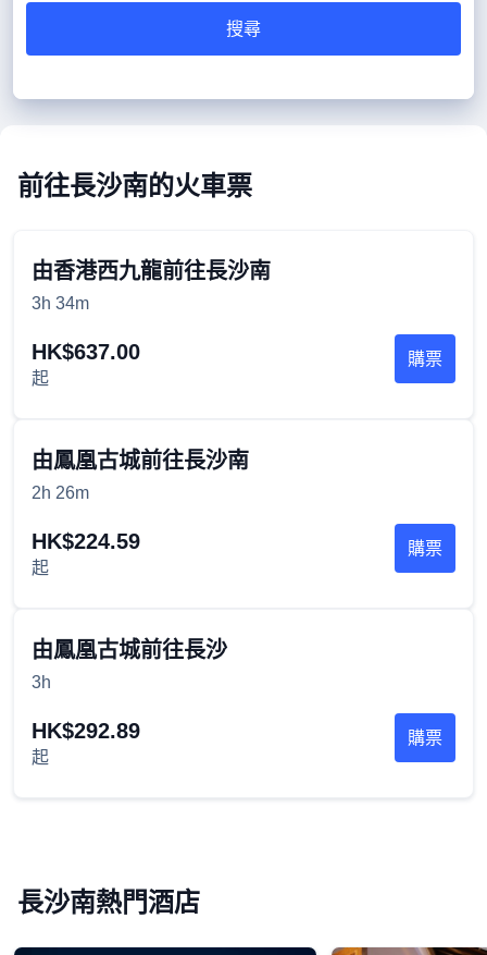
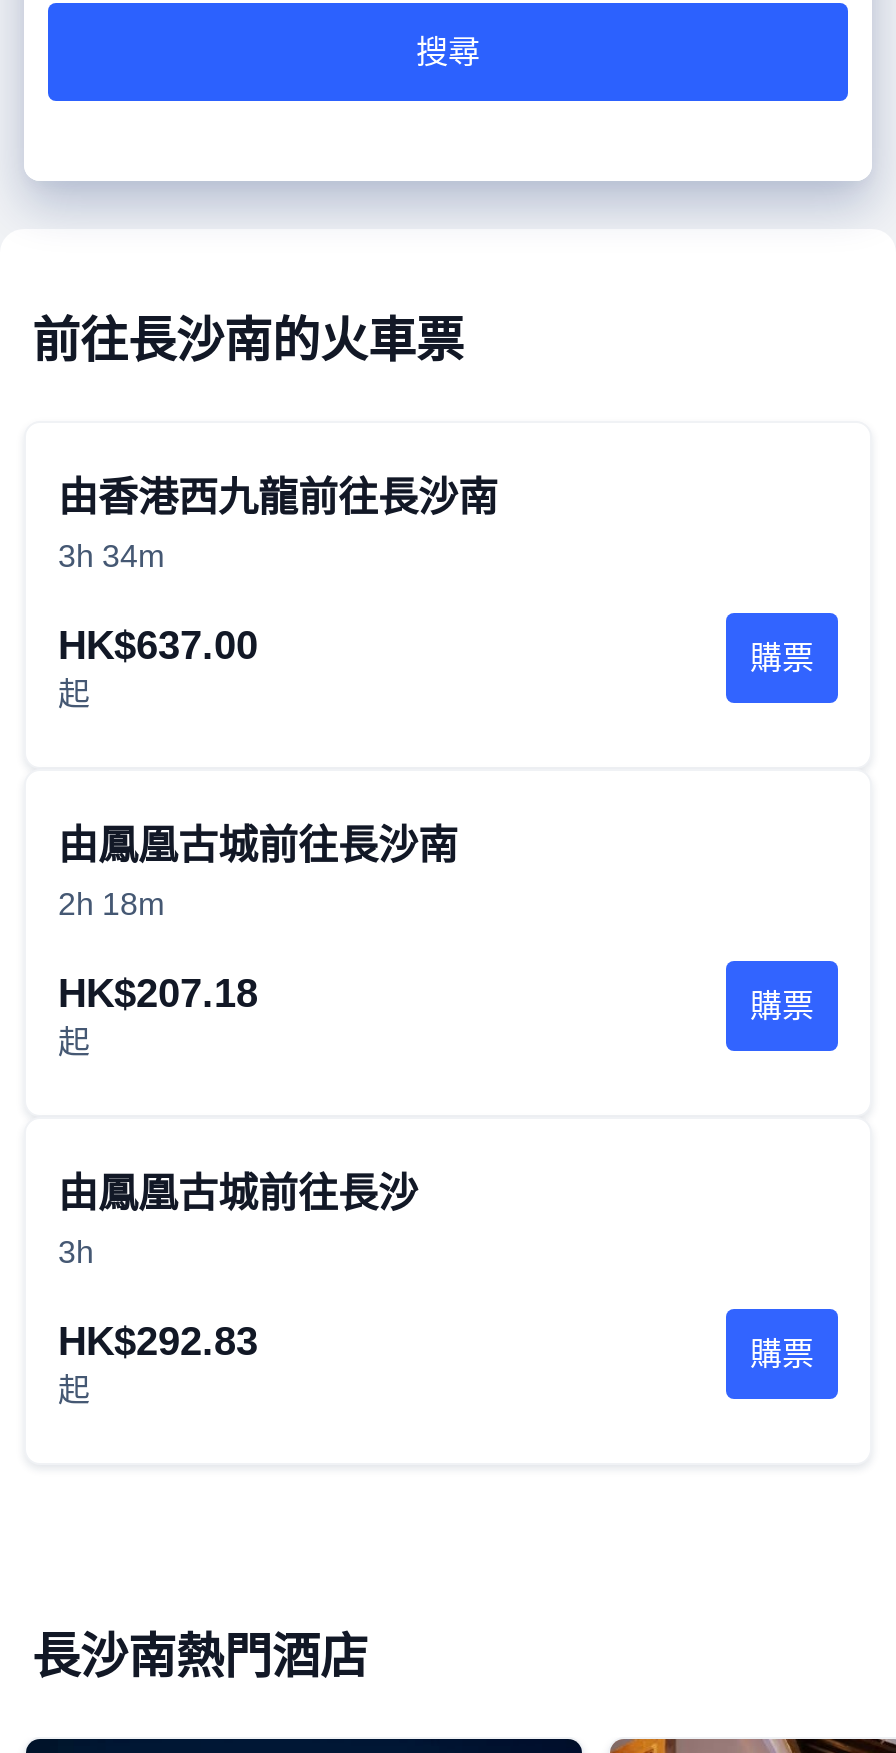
[32,483,89,502] 2h 26m -> [58,887,164,921] 2h 18m
[32,529,140,553] HK$224.59 -> [58,971,258,1015] HK$207.18
[32,719,140,743] HK$292.89 -> [58,1319,258,1363] HK$292.83

